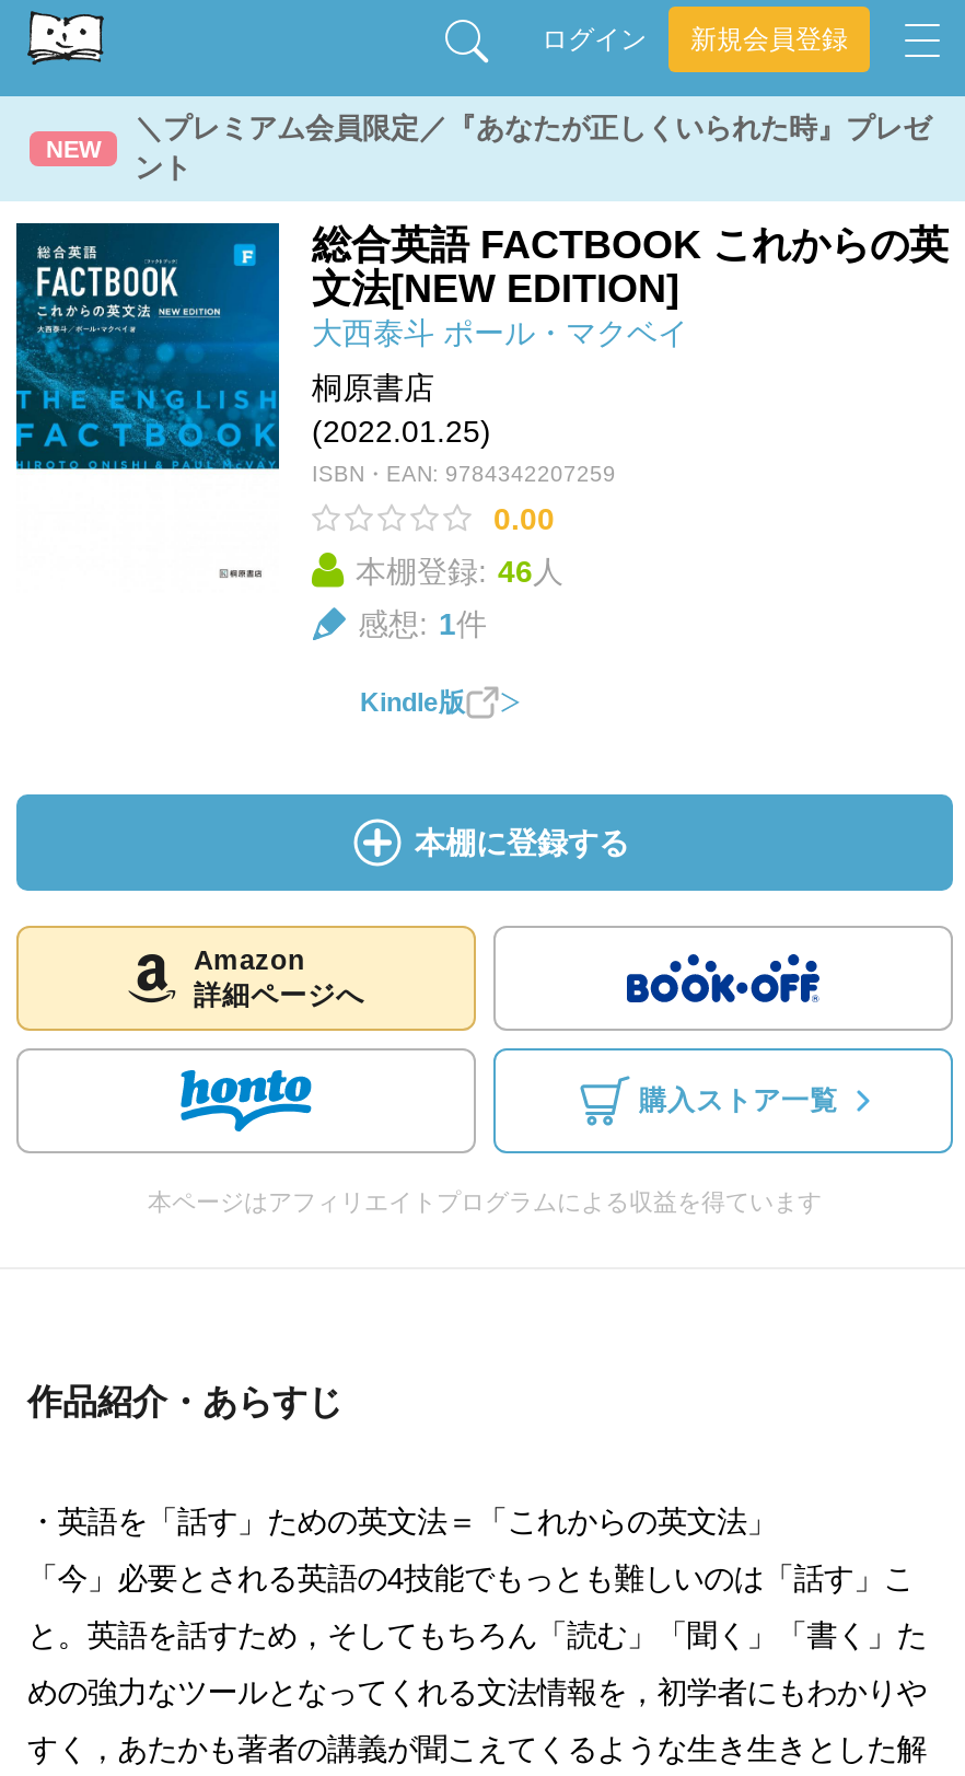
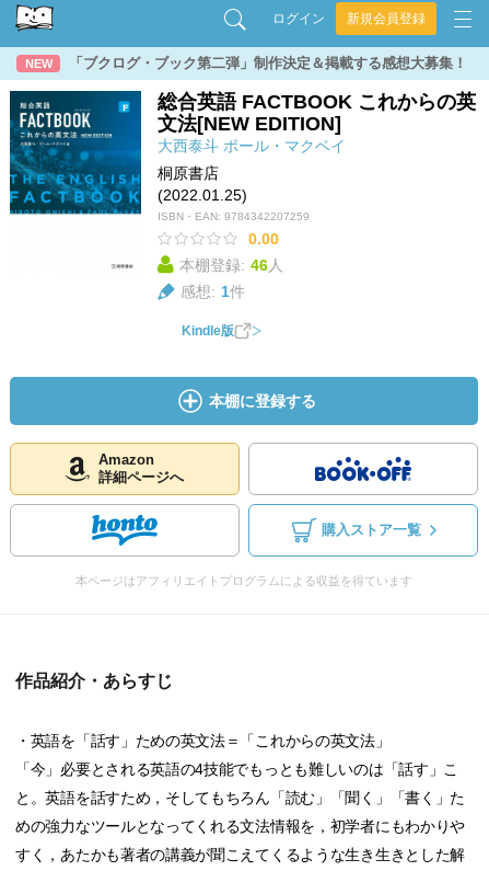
[135,112,931,184] ＼プレミアム会員限定／『あなたが正しくいられた時』プレゼ | ント -> [69,55,467,71] 「ブクログ・ブック第二弾」制作決定＆掲載する感想大募集！

